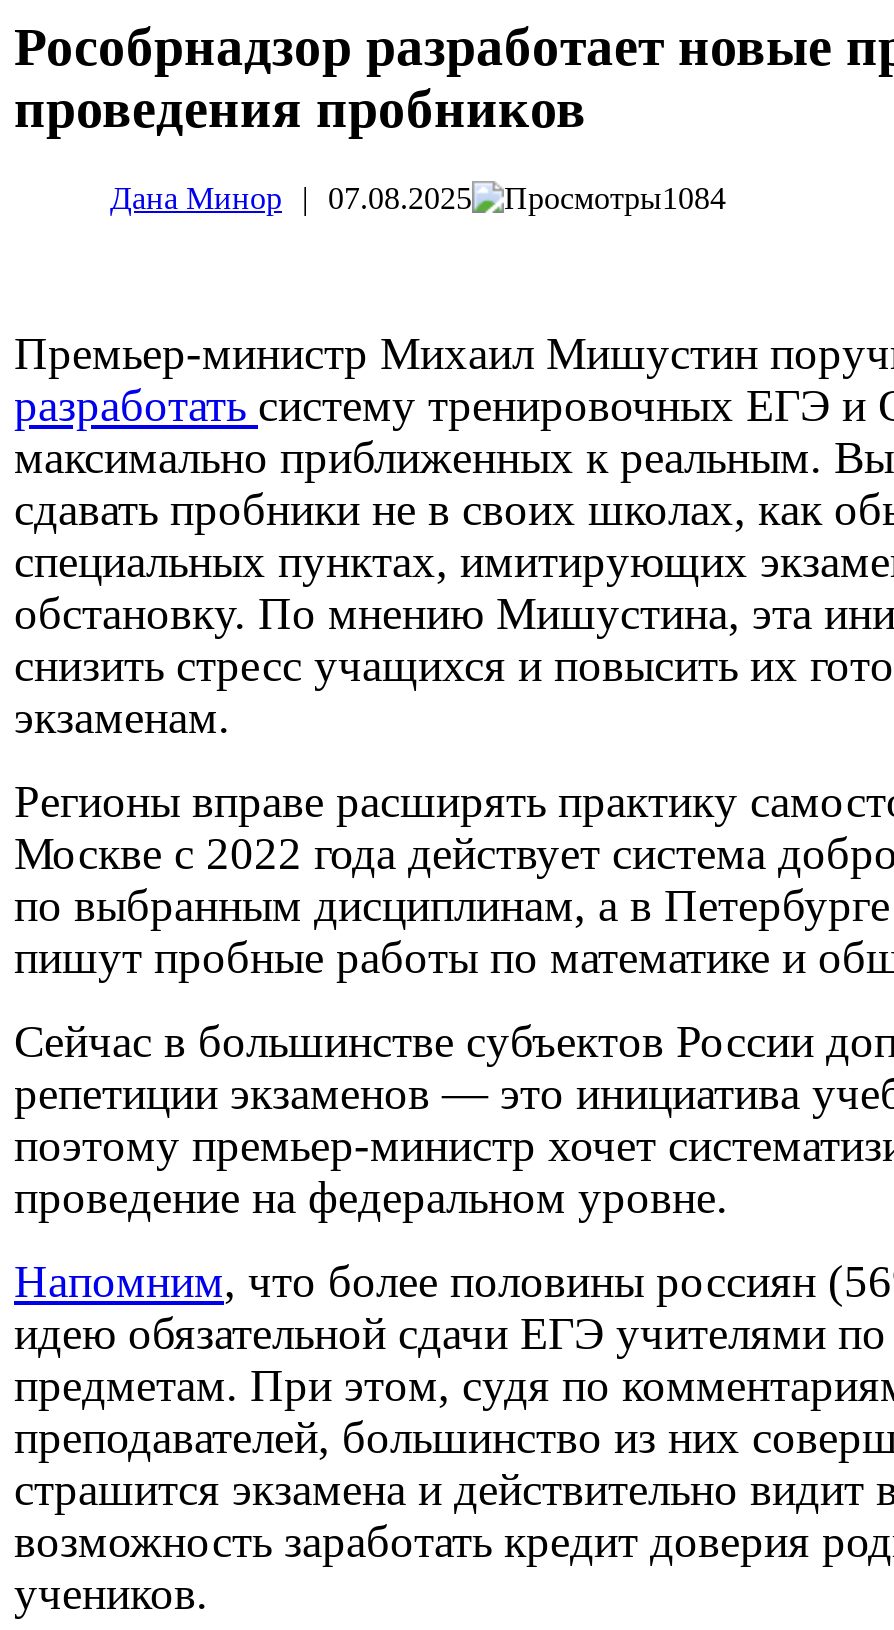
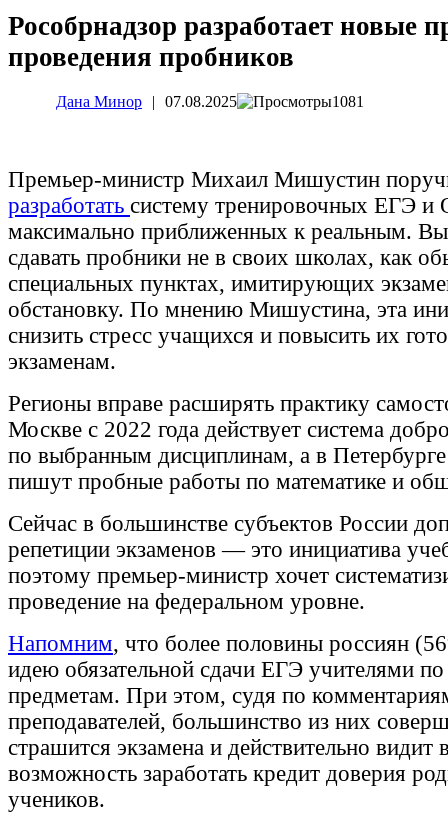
[662,181,726,215] 1084 -> [332,93,364,110] 1081

